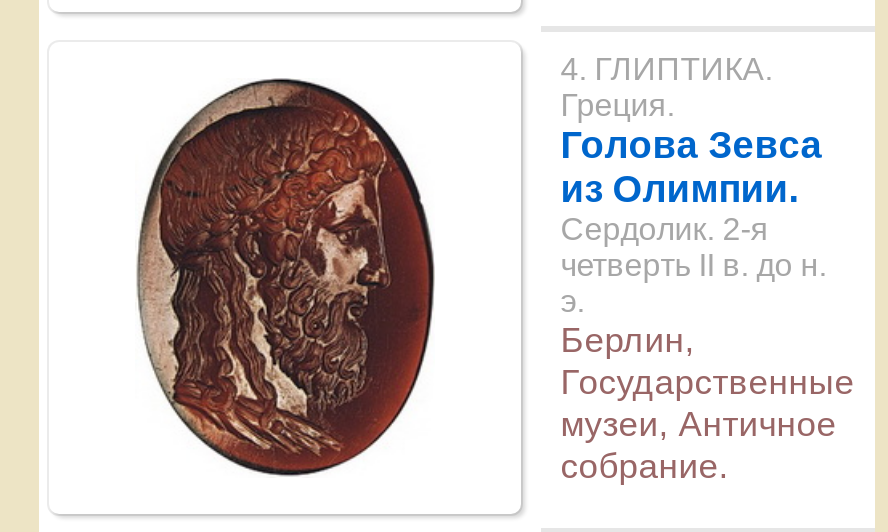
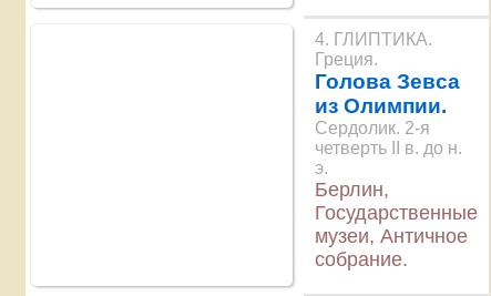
[135,76,437,478] [image] -> none

